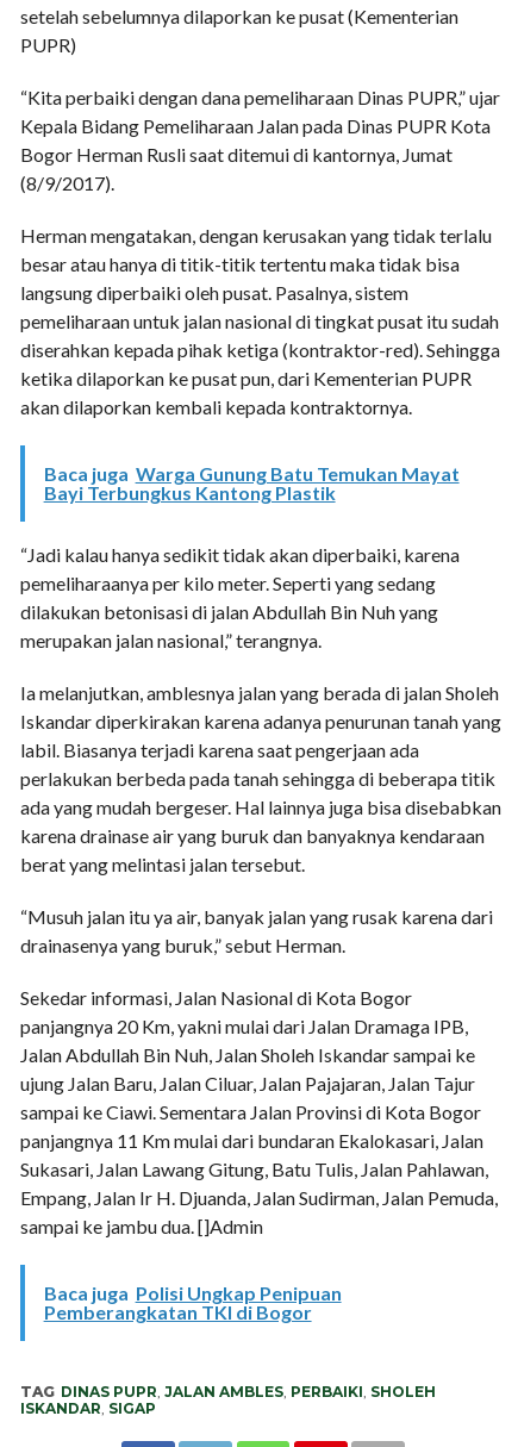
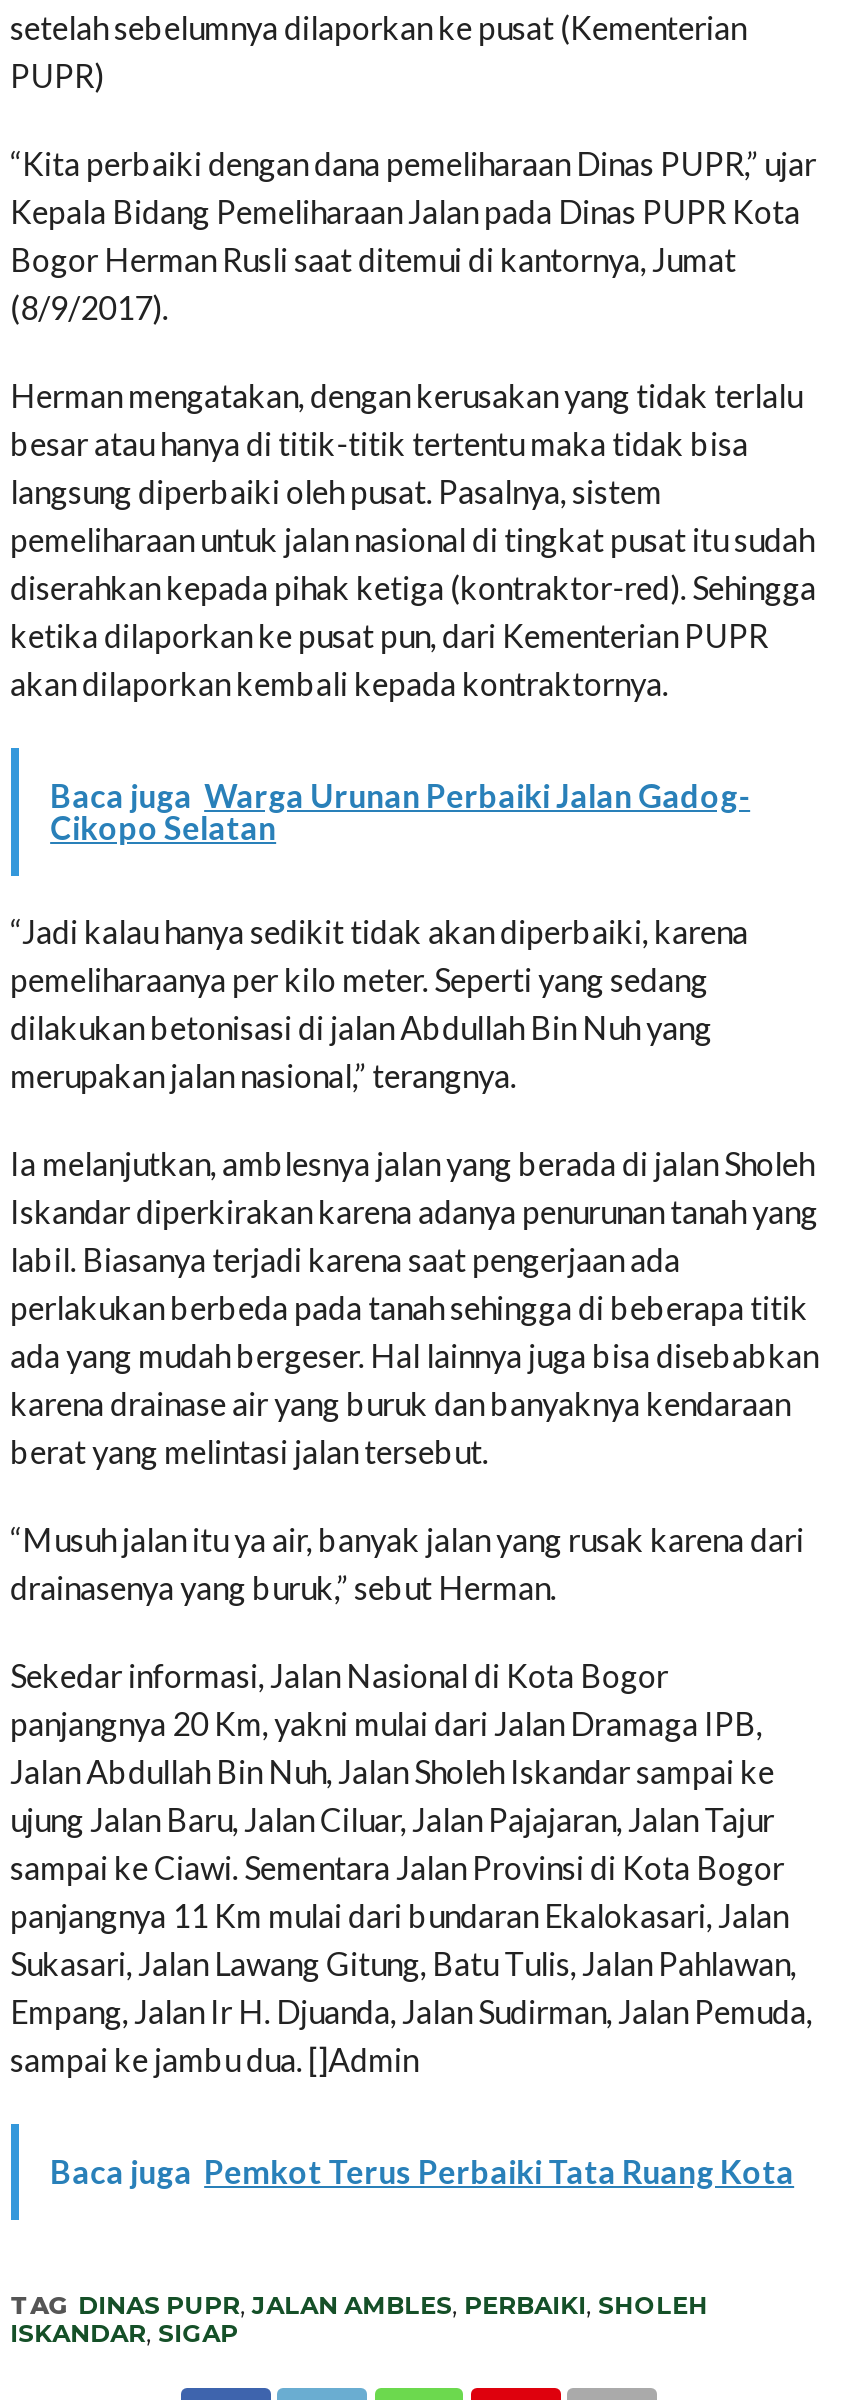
[44,462,459,504] Baca juga Warga Gunung Batu Temukan Mayat | Bayi Terbungkus Kantong Plastik -> [50,776,750,846] Baca juga Warga Urunan Perbaiki Jalan Gadog- | Cikopo Selatan
[44,1281,341,1323] Baca juga Polisi Ungkap Penipuan | Pemberangkatan TKI di Bogor -> [50,2152,794,2190] Baca juga Pemkot Terus Perbaiki Tata Ruang Kota

